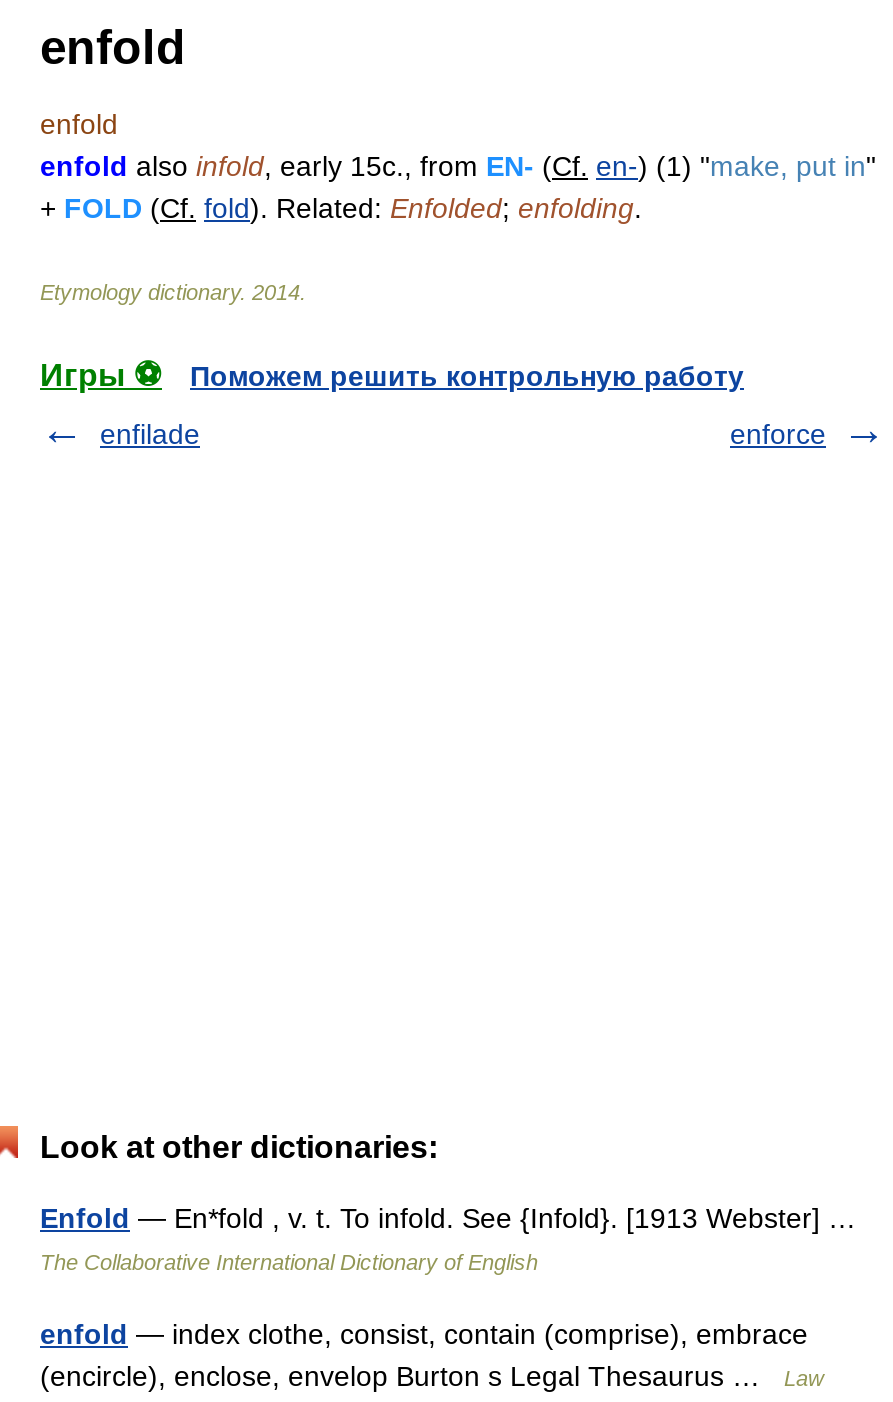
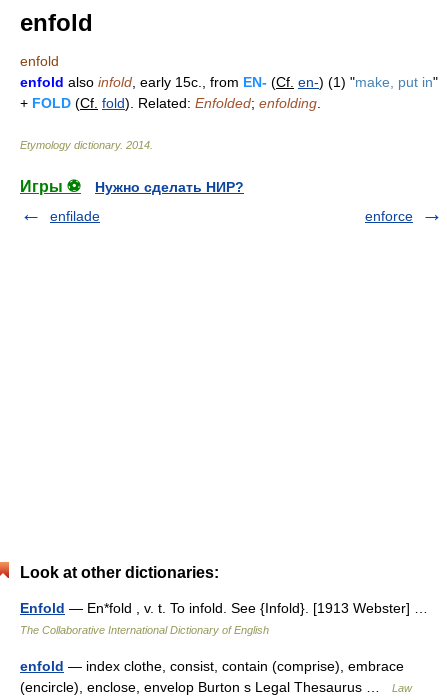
[190,360,744,392] Поможем решить контрольную работу -> [95,179,244,195] Нужно сделать НИР?

